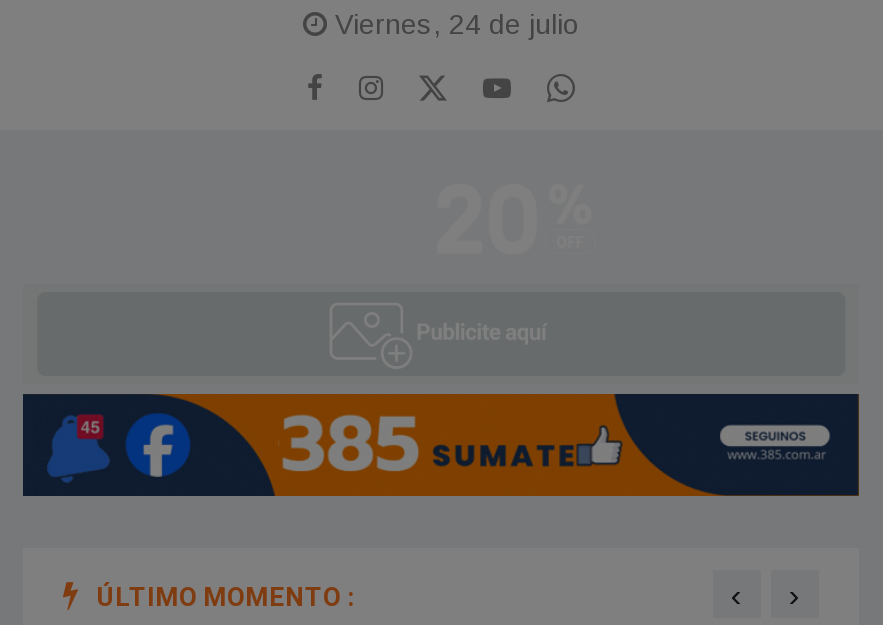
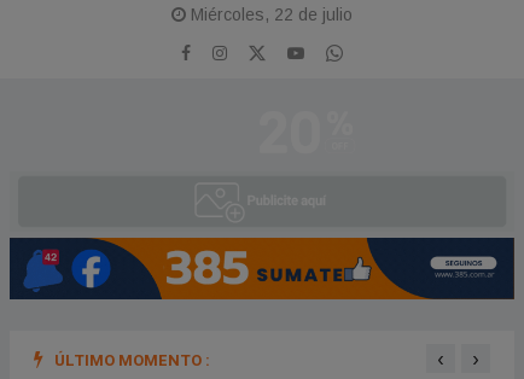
[327,8,579,40] Viernes, 24 de julio -> [186,5,353,24] Miércoles, 22 de julio

